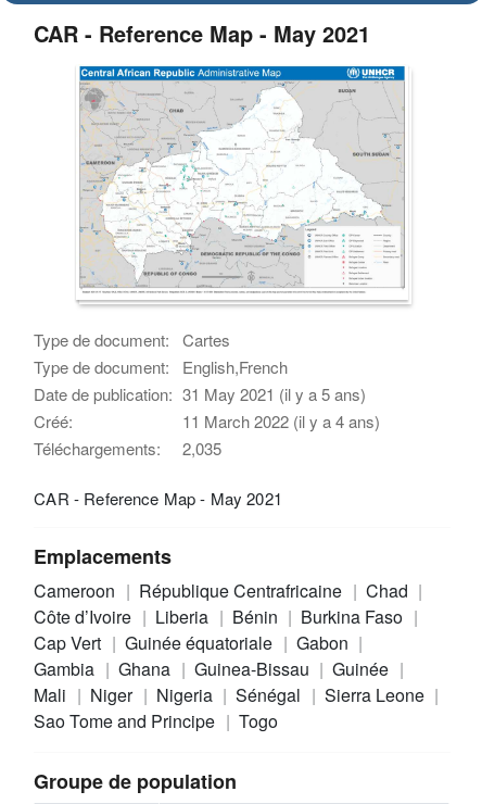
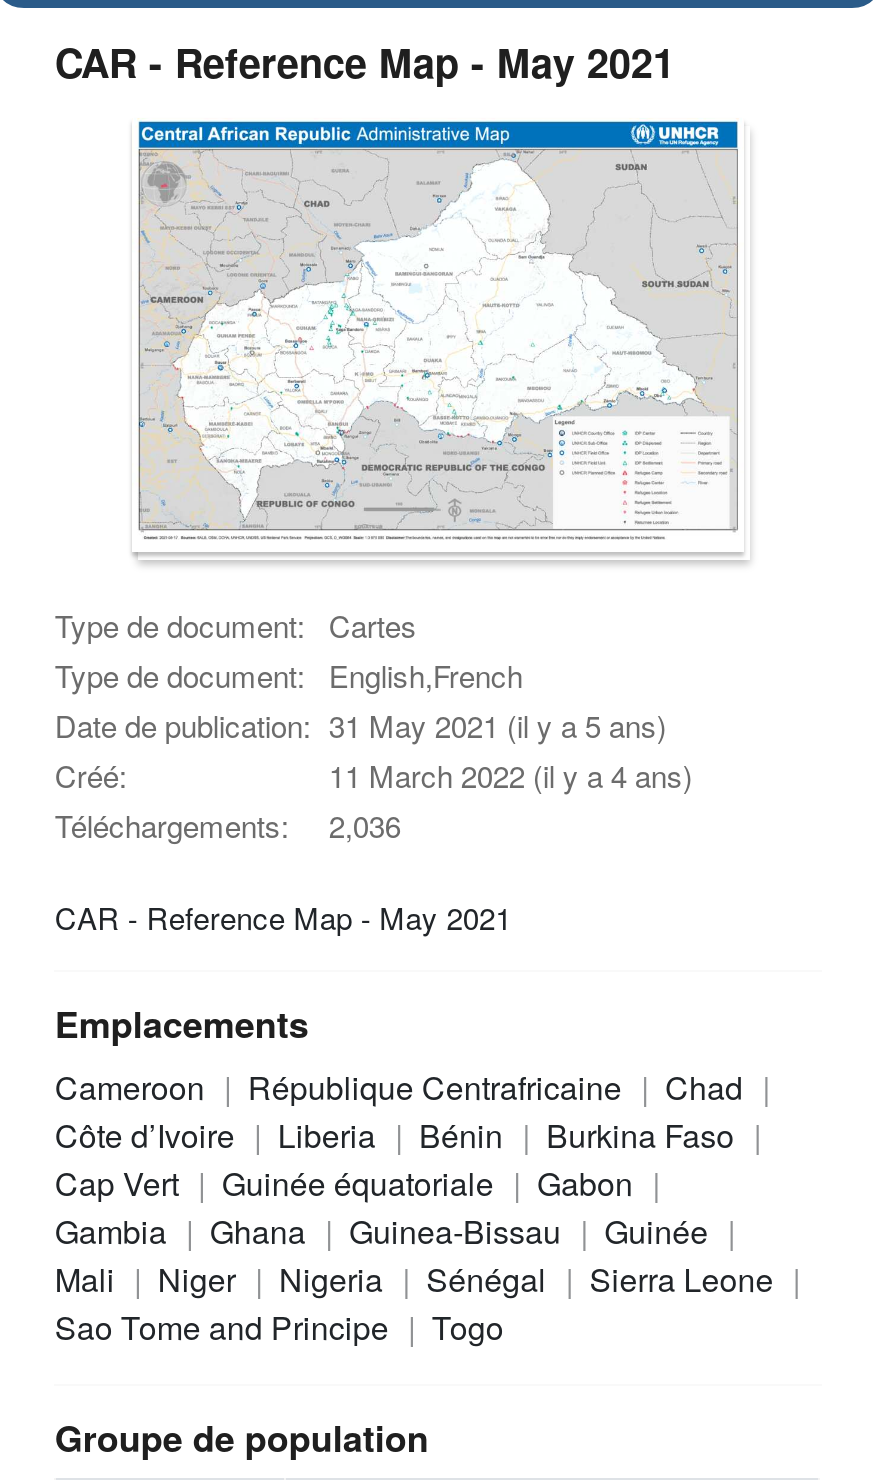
[34,437,222,459] Téléchargements: 2,035 -> [55,804,401,846] Téléchargements: 2,036

